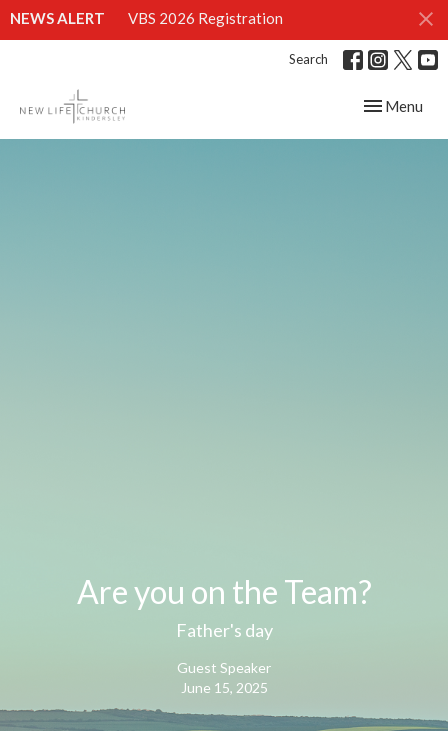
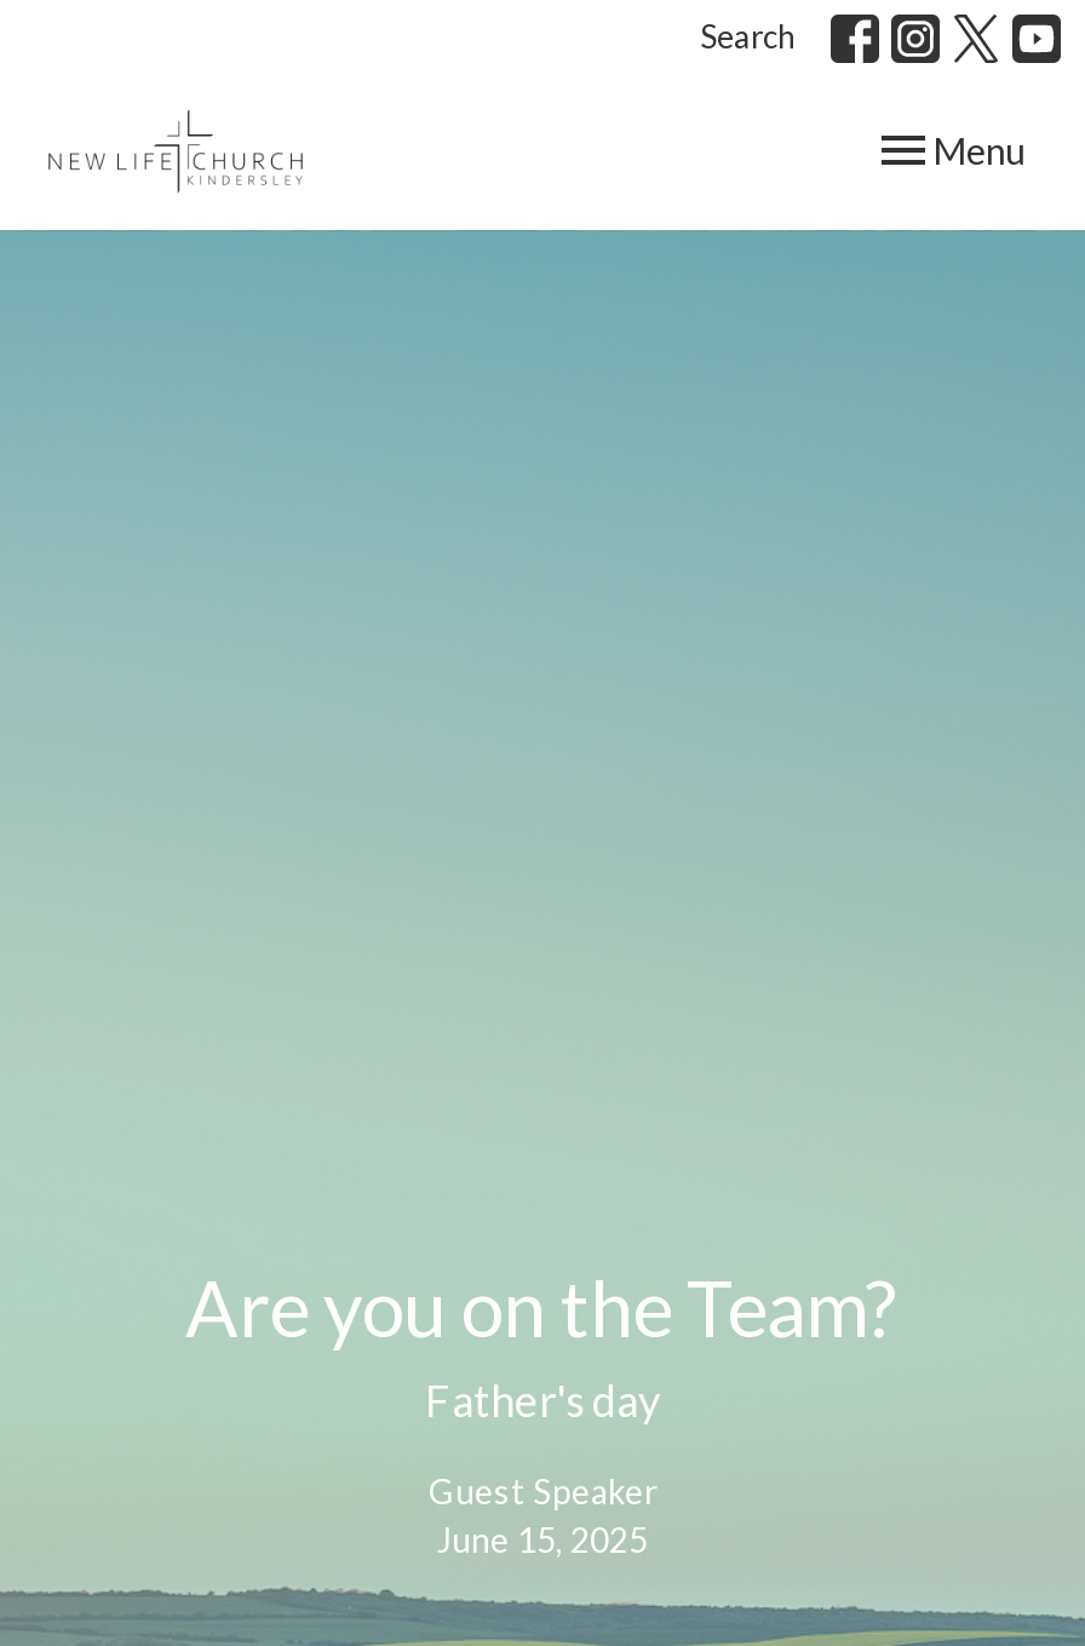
[10,9,283,27] NEWS ALERT | VBS 2026 Registration -> none

